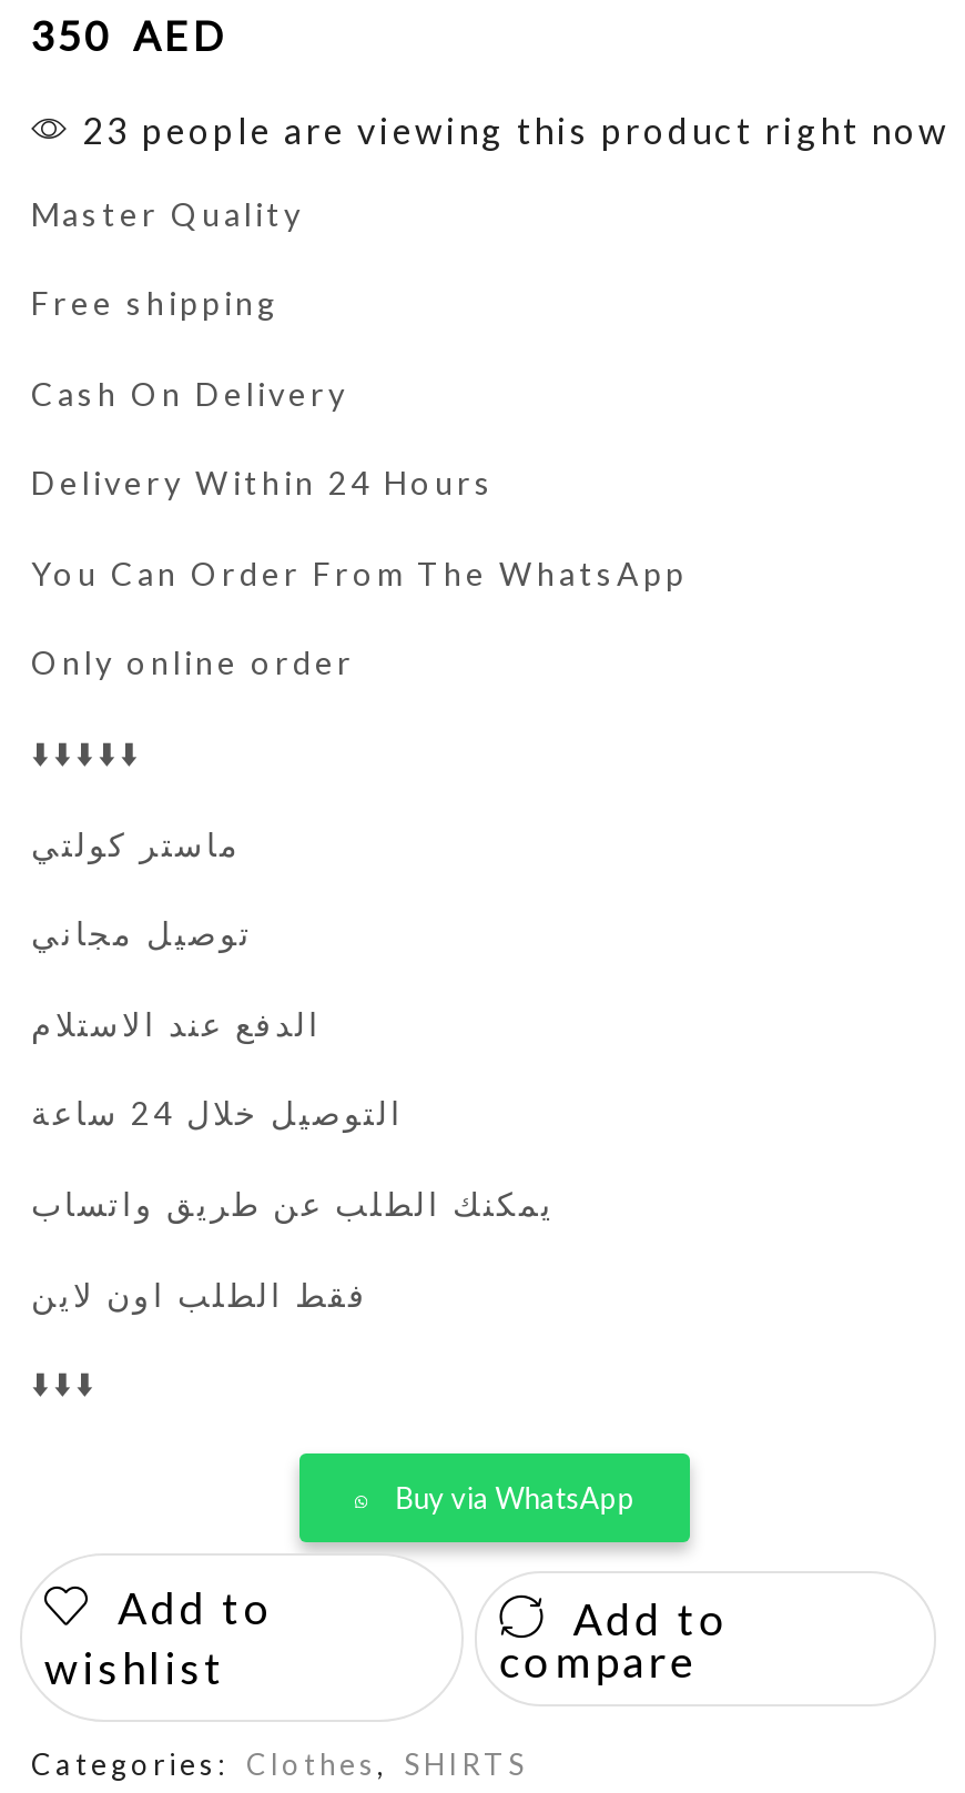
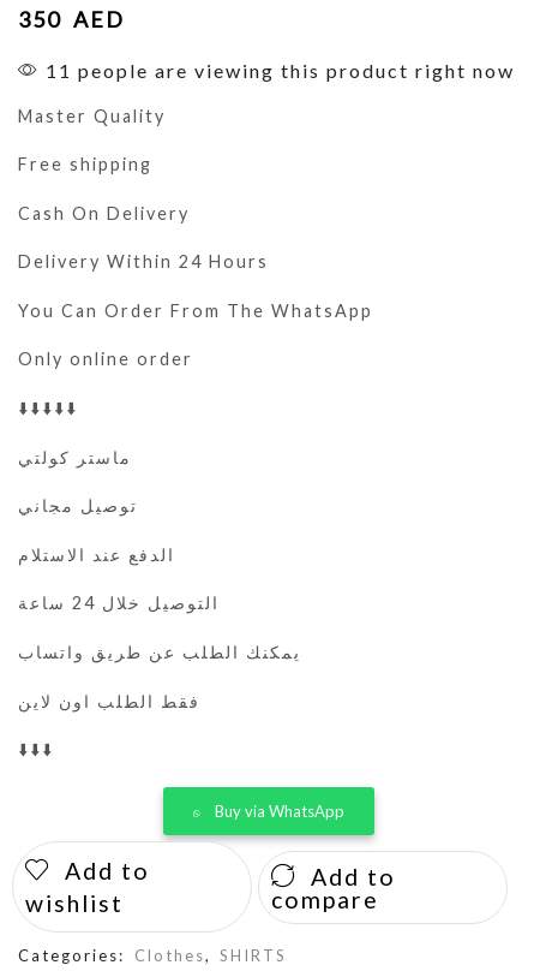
[71,108,949,150] 23 people are viewing this product right now -> [40,58,515,81] 11 people are viewing this product right now

